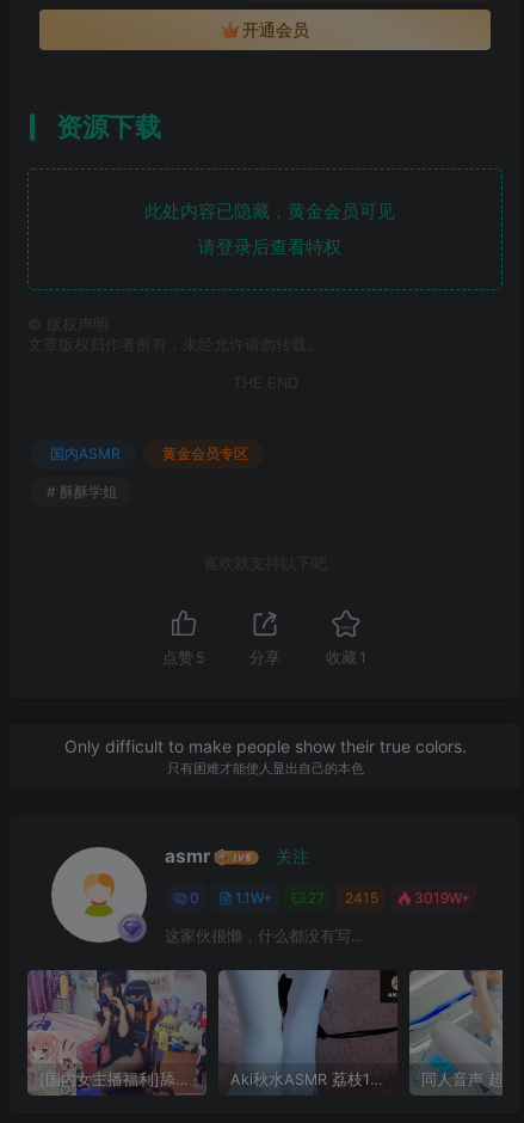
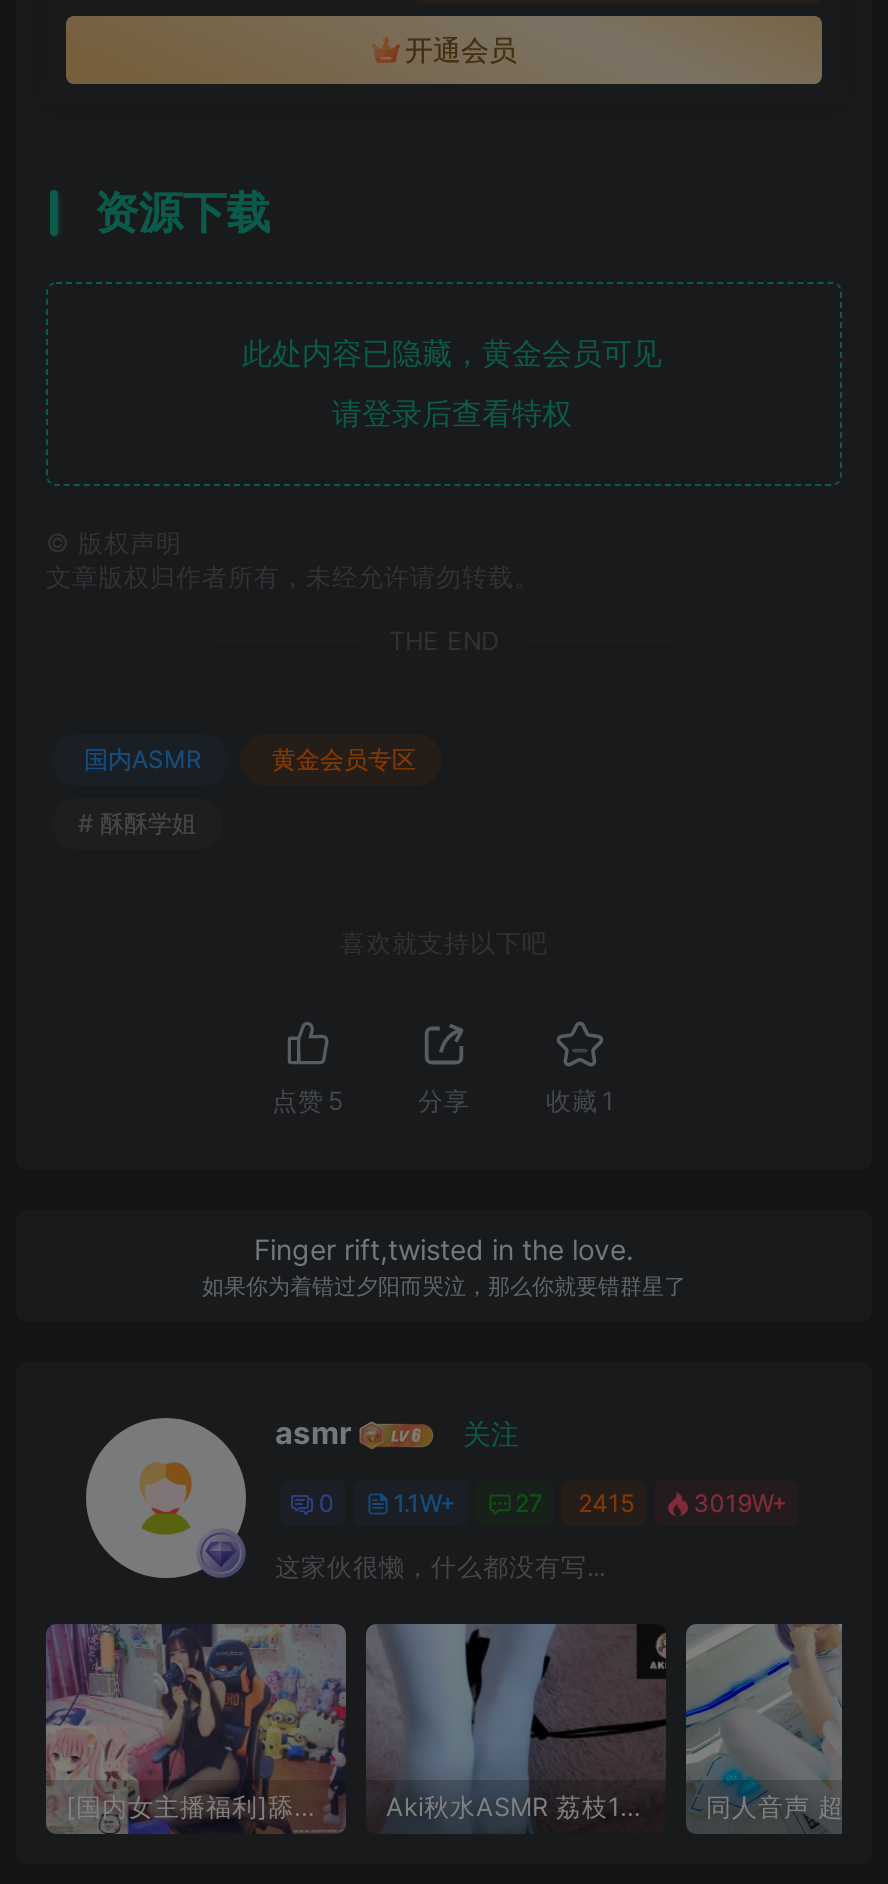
[64,736,466,777] Only difficult to make people show their true colors. | 只有困难才能使人显出自己的本色 -> [202,1233,686,1301] Finger rift,twisted in the love. | 如果你为着错过夕阳而哭泣，那么你就要错群星了

